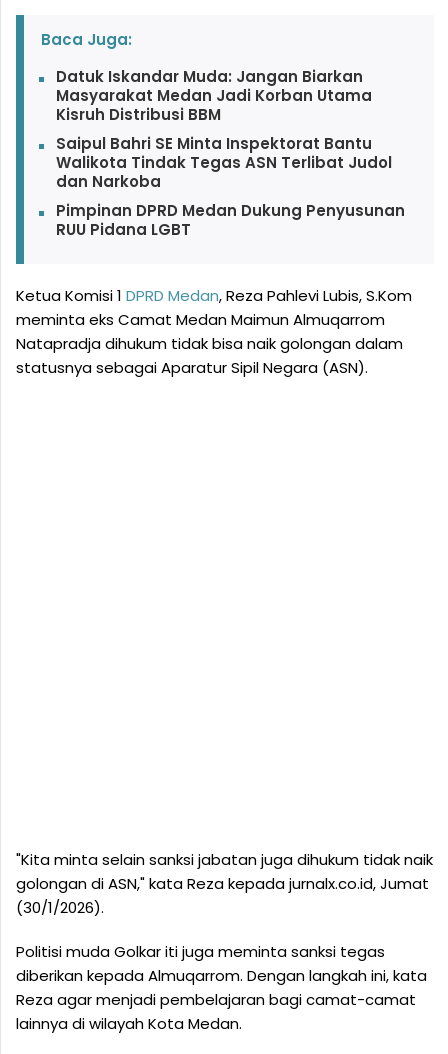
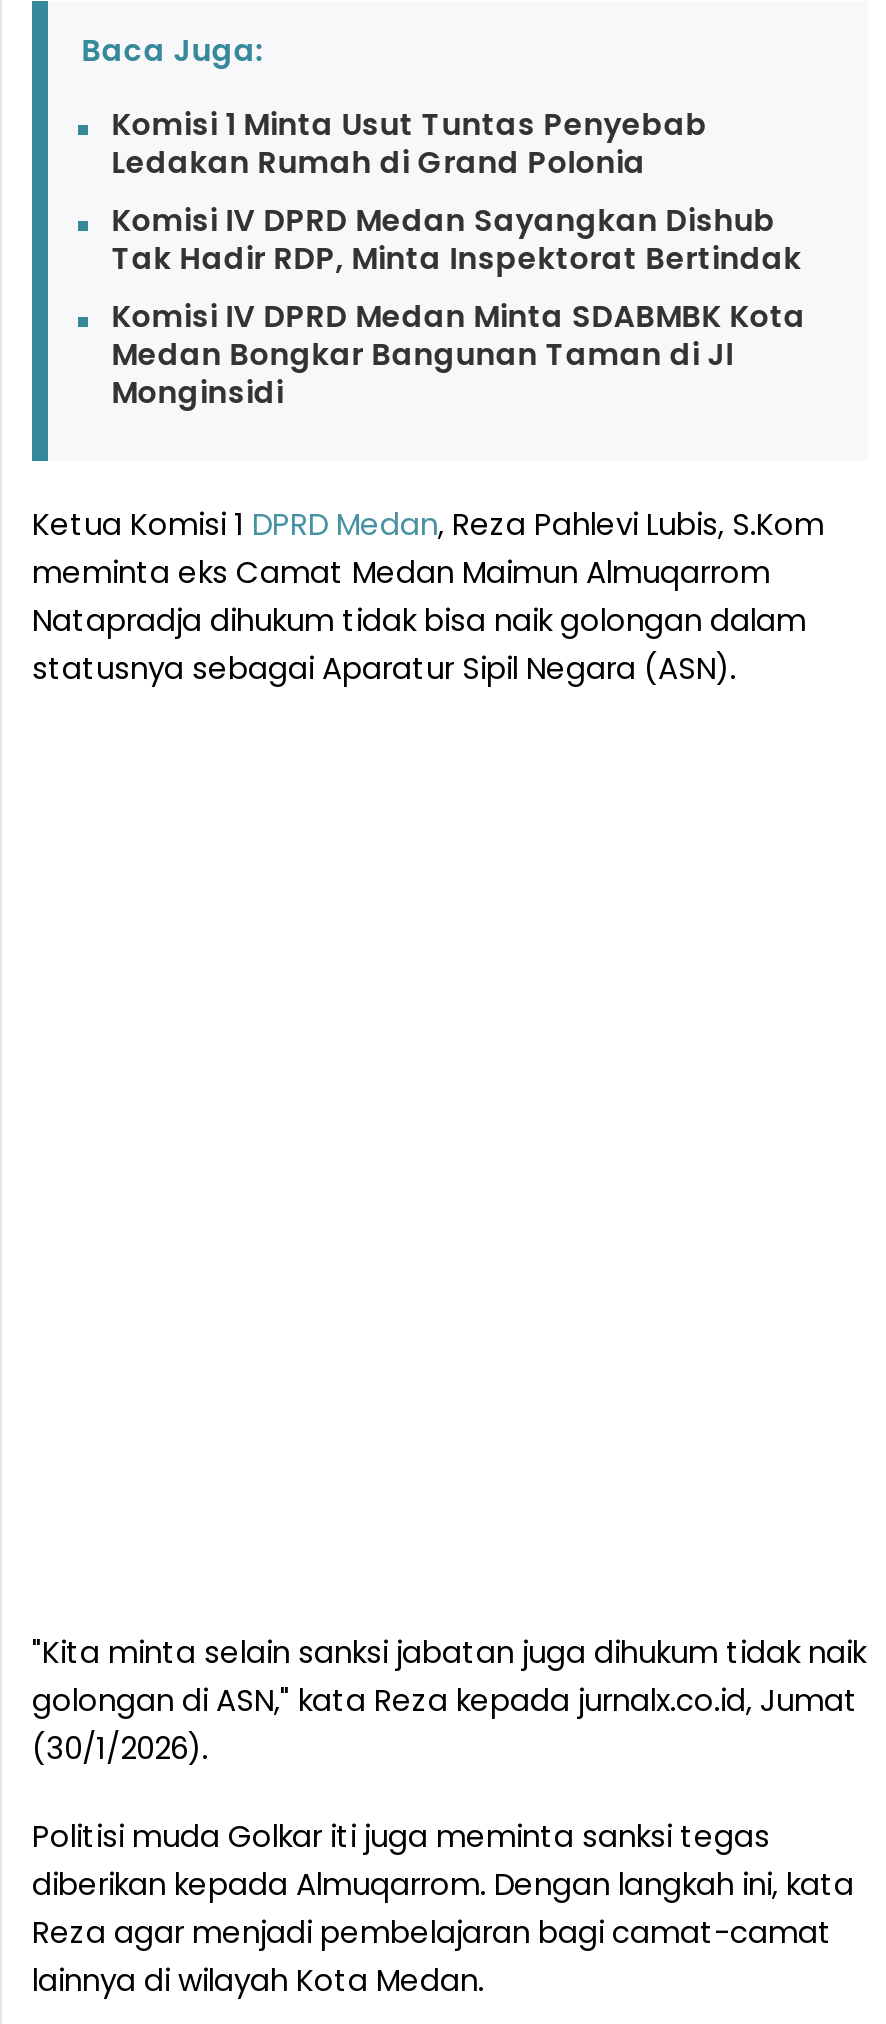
[56,66,405,240] Datuk Iskandar Muda: Jangan Biarkan | Masyarakat Medan Jadi Korban Utama | Kisruh Distribusi BBM | Saipul Bahri SE Minta Inspektorat Bantu | Walikota Tindak Tegas ASN Terlibat Judol | dan Narkoba | Pimpinan DPRD Medan Dukung Penyusunan | RUU Pidana LGBT -> [111,103,805,413] Komisi 1 Minta Usut Tuntas Penyebab | Ledakan Rumah di Grand Polonia | Komisi IV DPRD Medan Sayangkan Dishub | Tak Hadir RDP, Minta Inspektorat Bertindak | Komisi IV DPRD Medan Minta SDABMBK Kota | Medan Bongkar Bangunan Taman di Jl | Monginsidi

